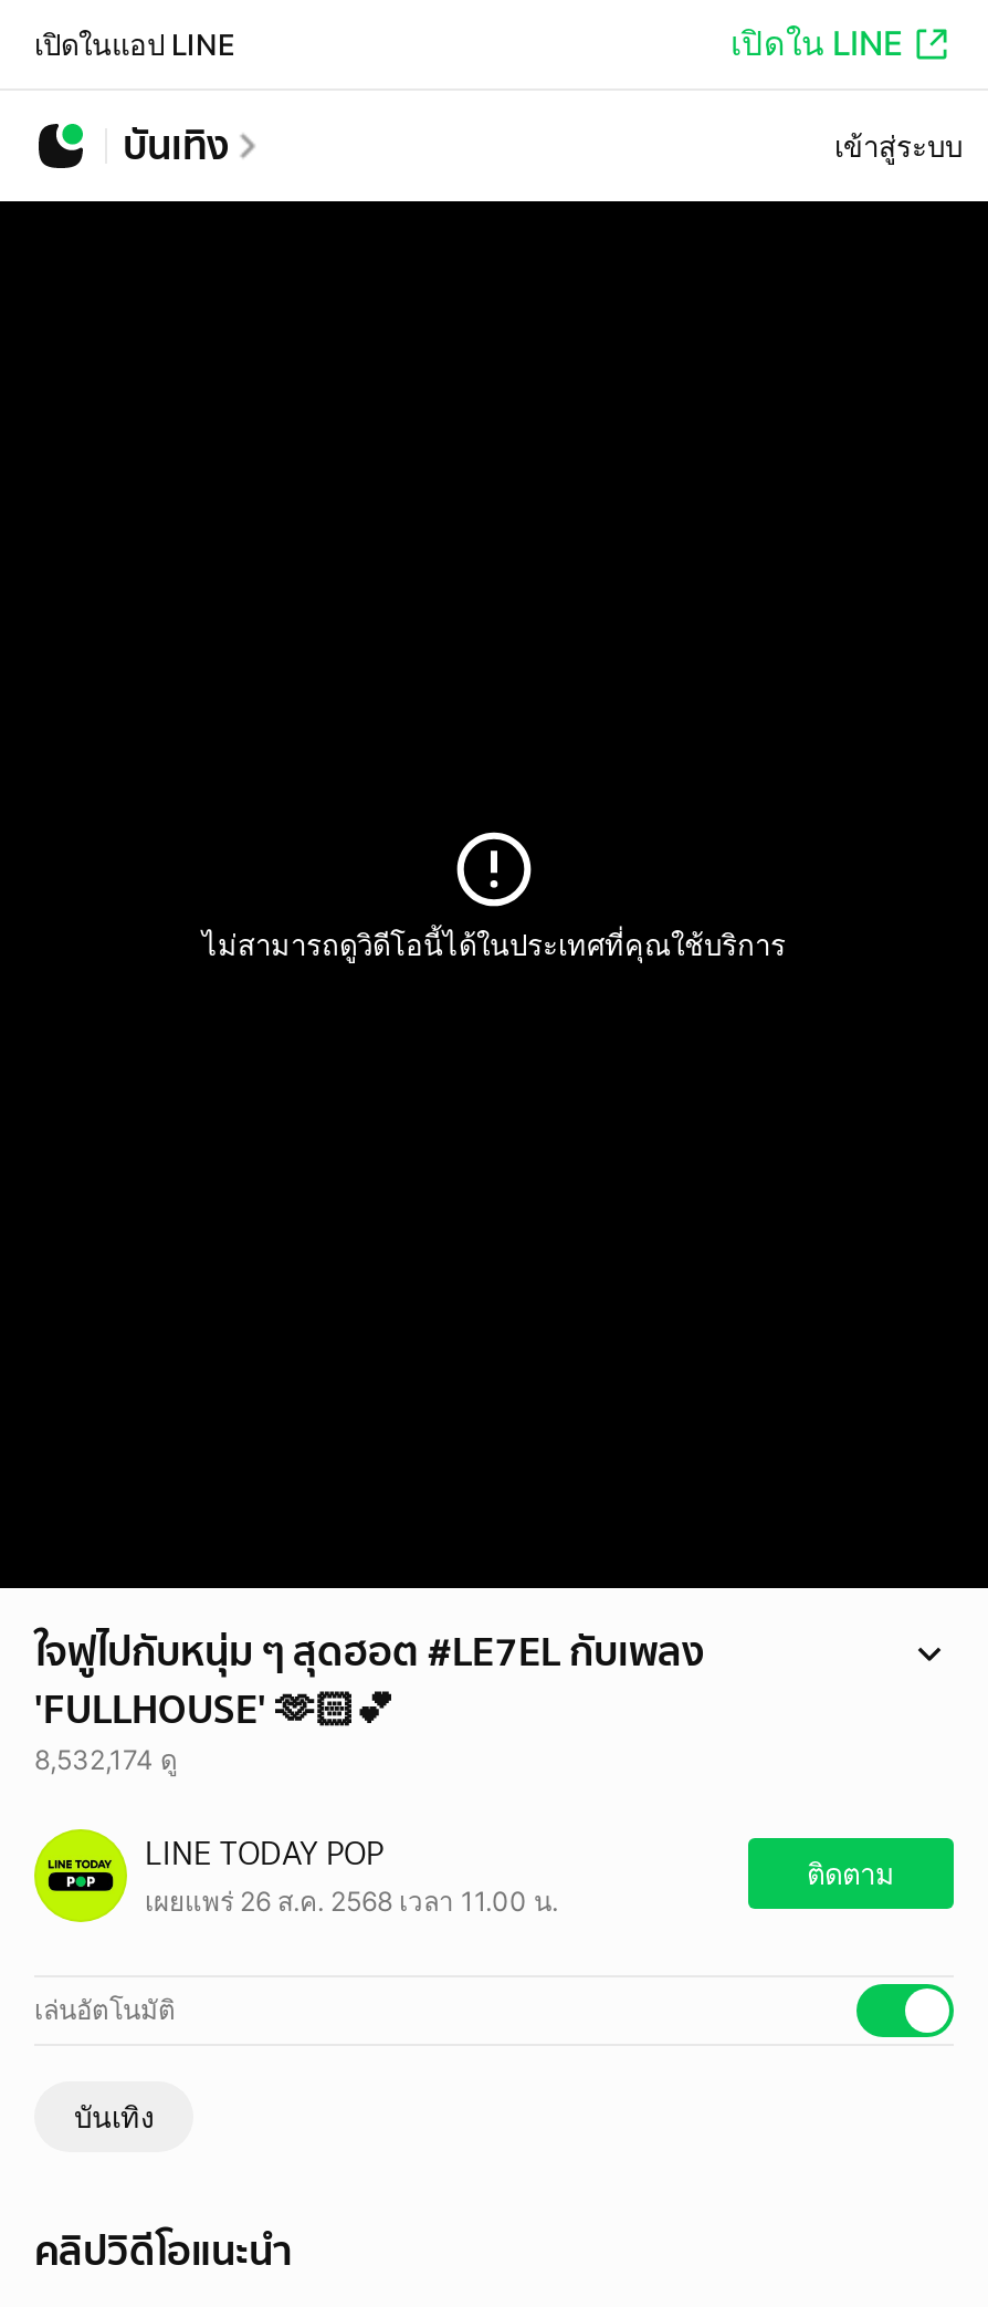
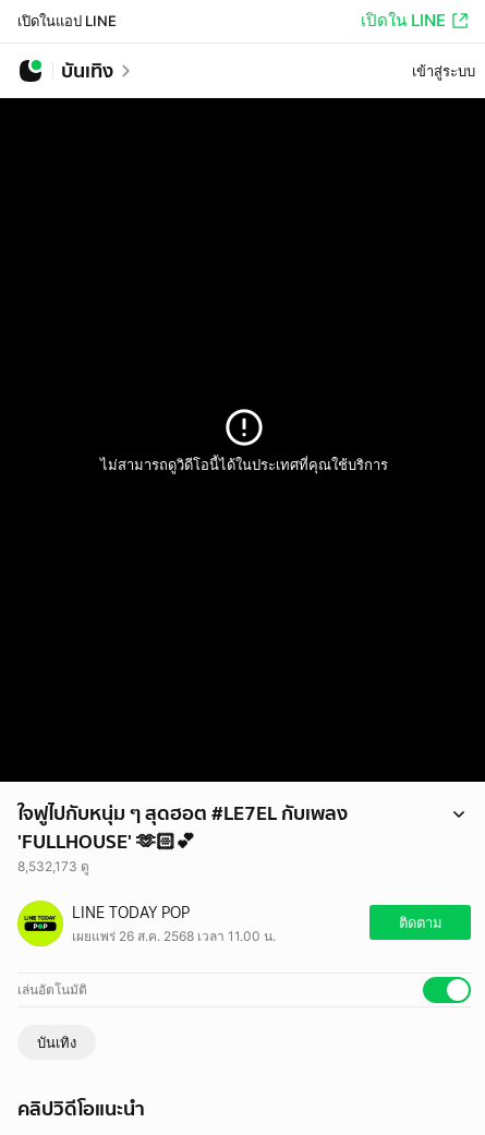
[34,1743,178,1777] 8,532,174 ดู -> [17,858,89,875] 8,532,173 ดู

